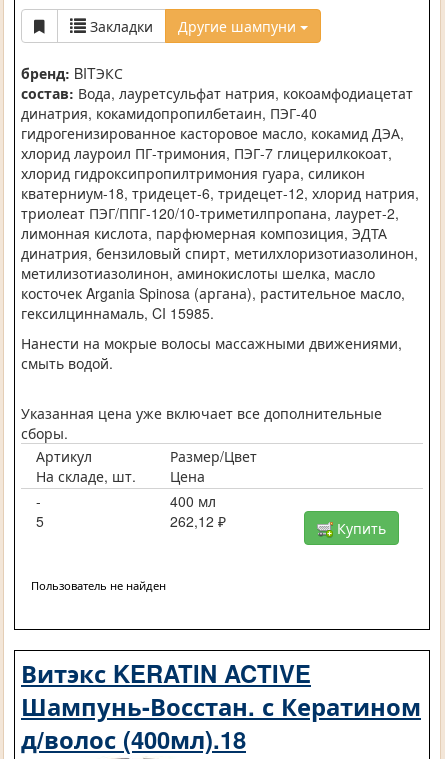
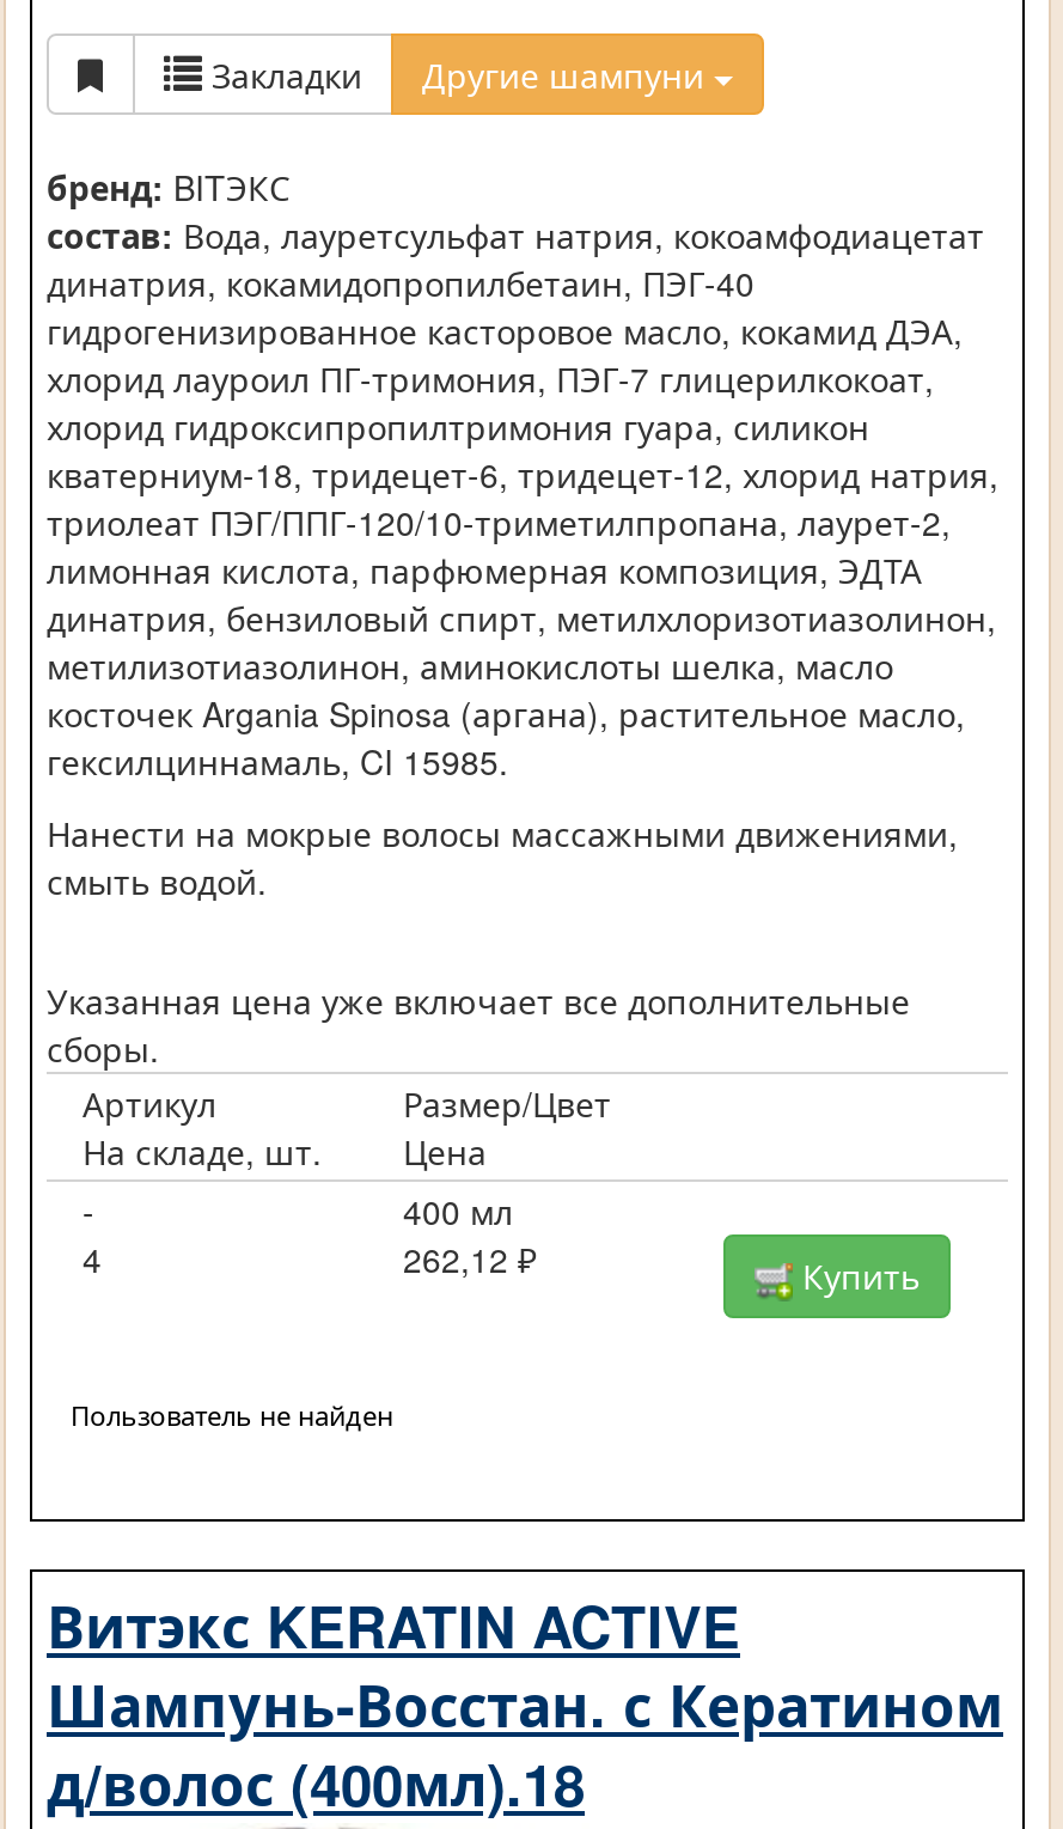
[36,511,44,531] 5 -> [83,1235,102,1283] 4

